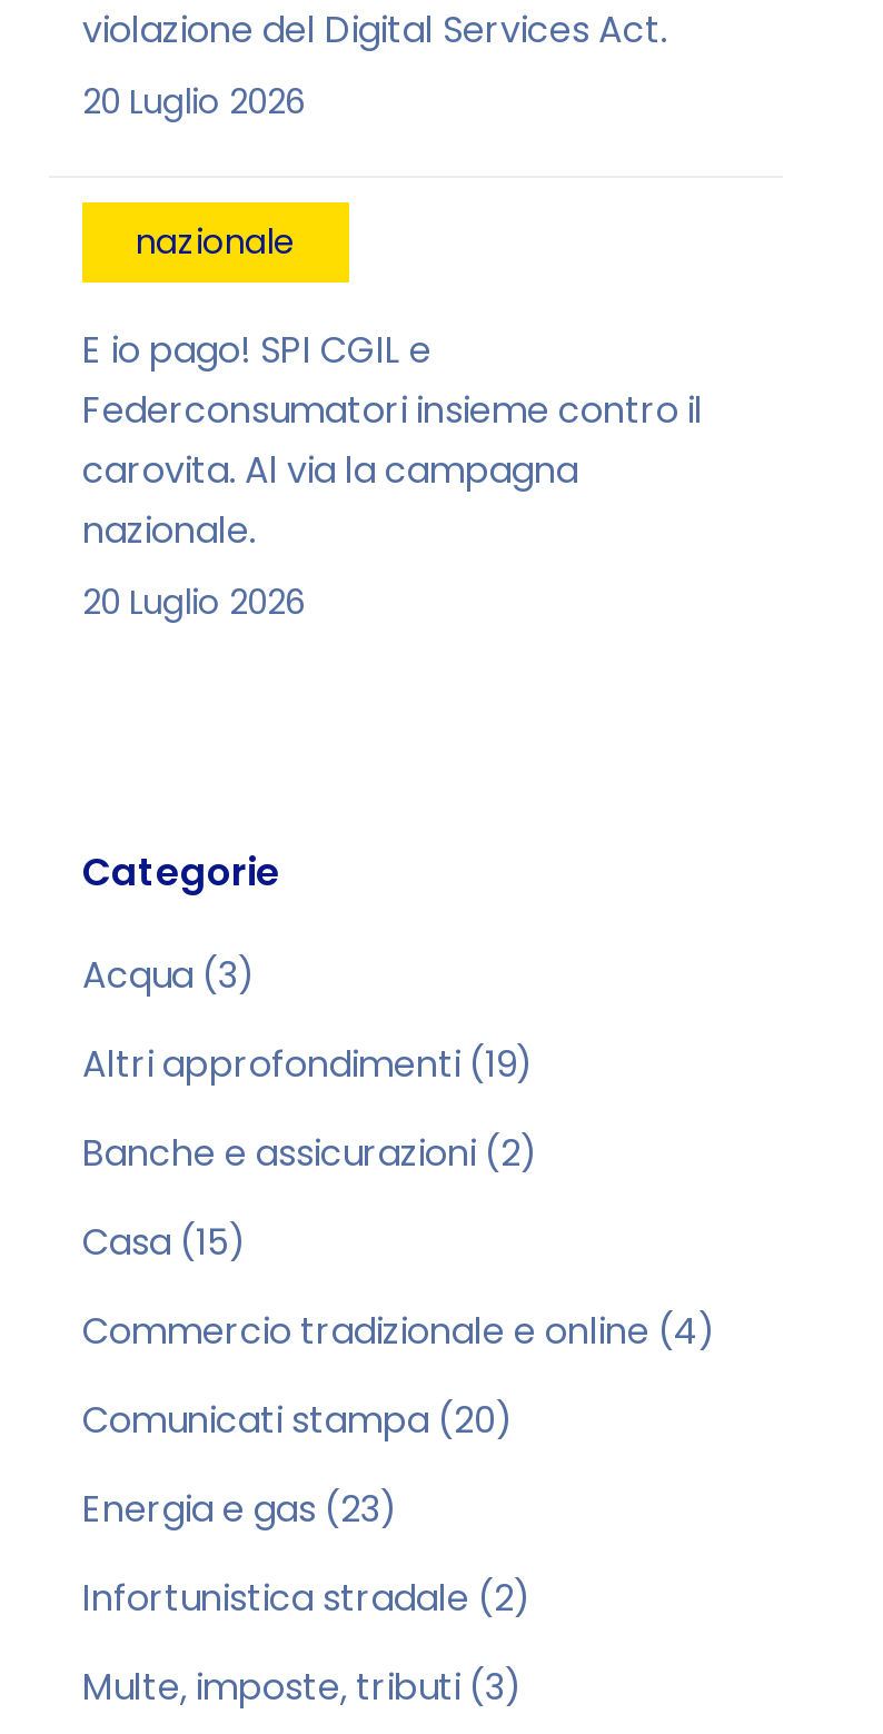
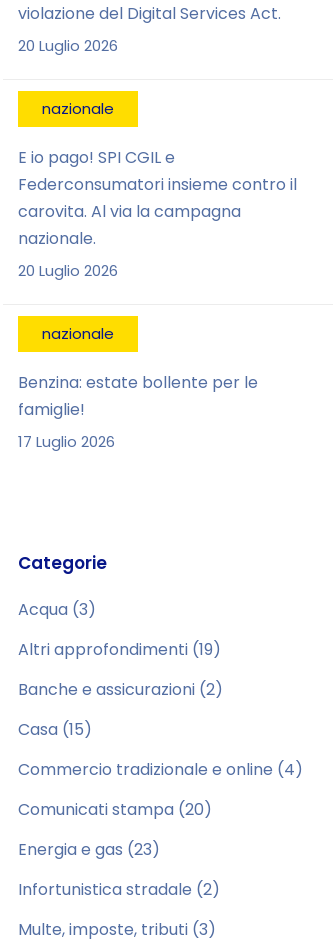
none -> [18,323,258,452] nazionale | Benzina: estate bollente per le | famiglie! | 17 Luglio 2026

